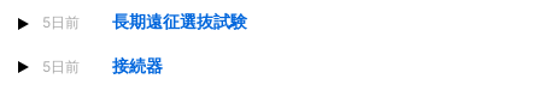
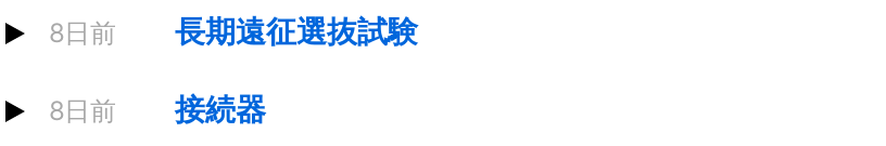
[42,11,247,32] 5日前 長期遠征選抜試験 -> [49,12,418,48] 8日前 長期遠征選抜試験
[42,55,163,75] 5日前 接続器 -> [49,90,266,127] 8日前 接続器

